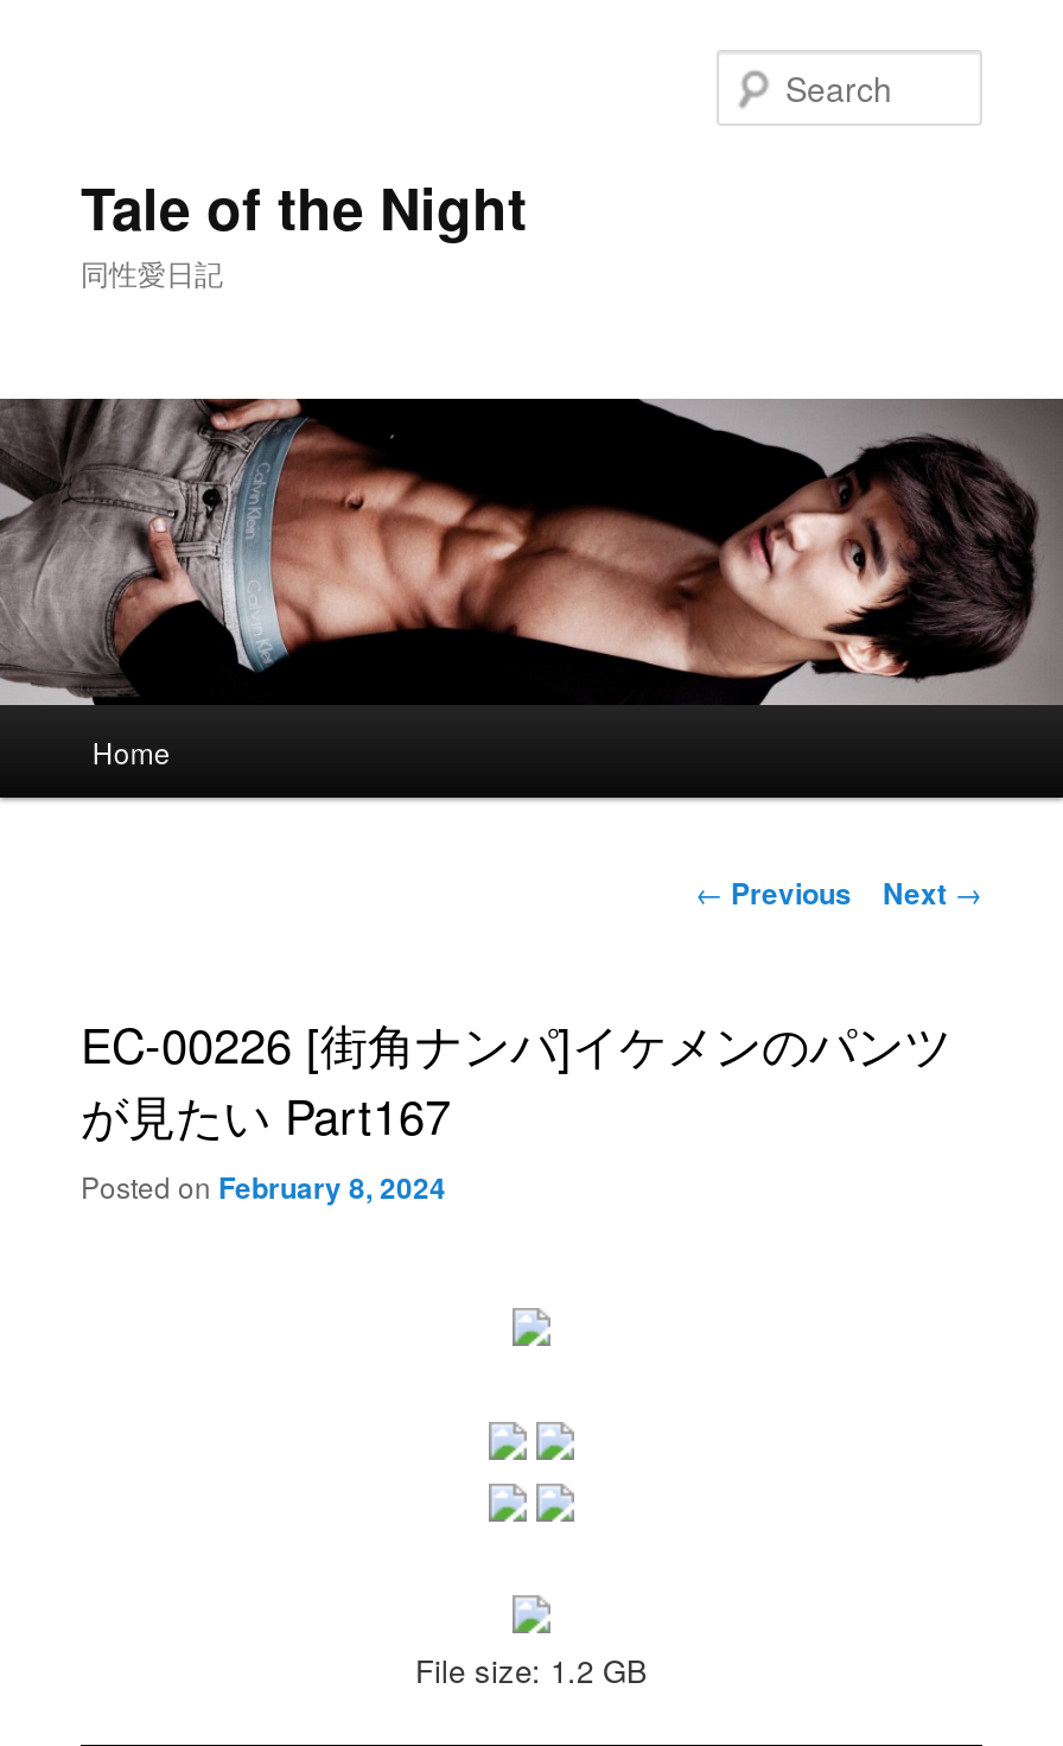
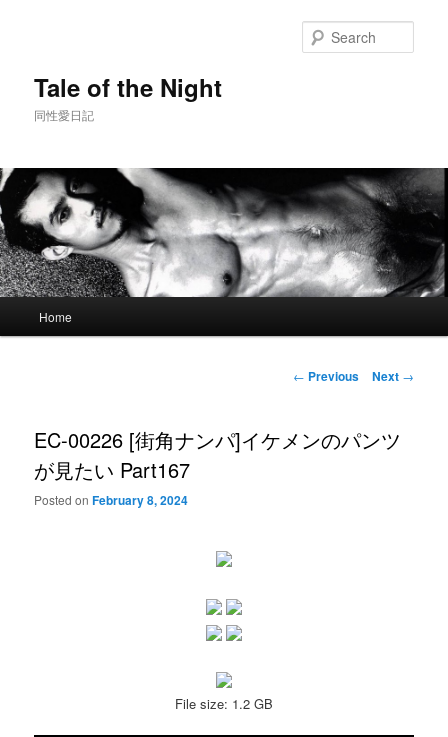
[7,396,1056,707] [image] -> [3,167,445,298] [image]

